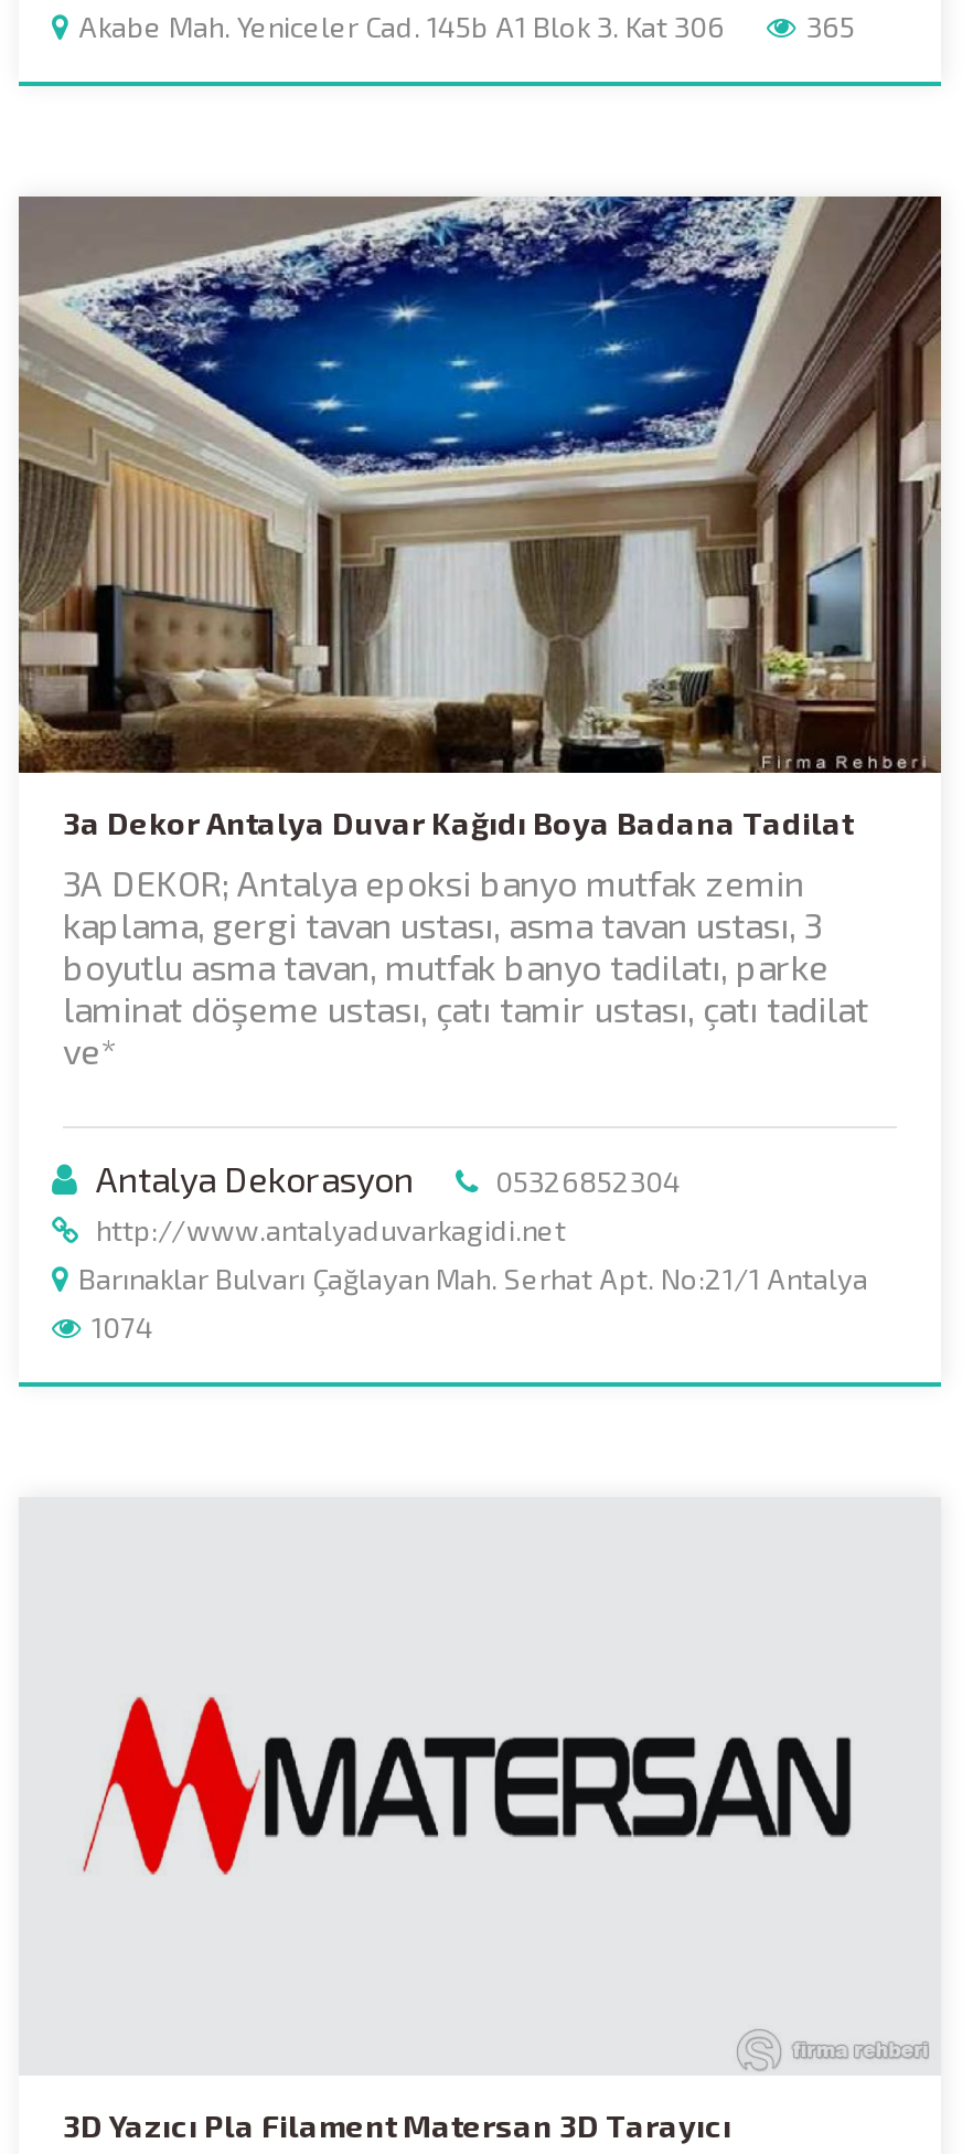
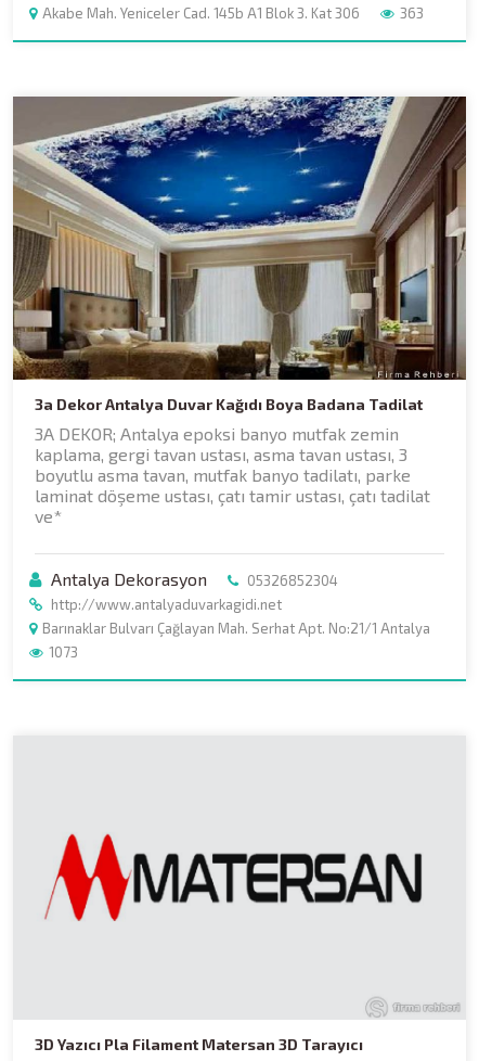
[806,9,855,44] 365 -> [400,4,424,22] 363
[92,1310,153,1345] 1074 -> [49,644,78,661] 1073

